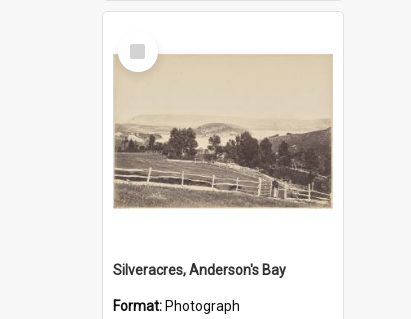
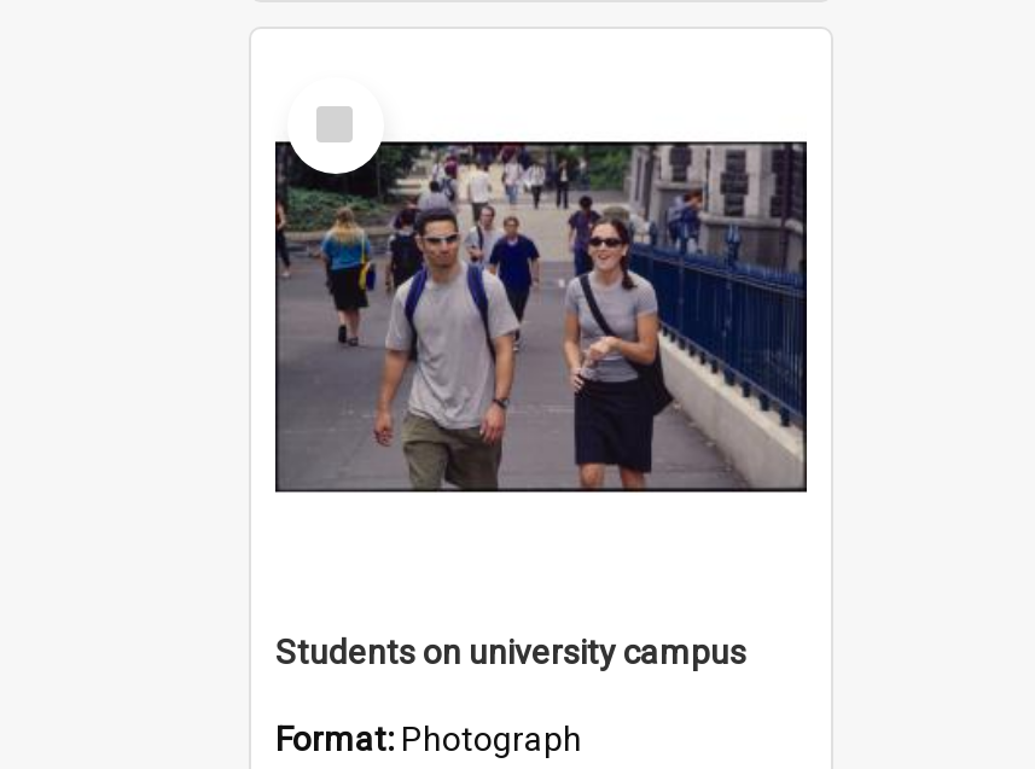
[113,53,333,210] [image] -> [273,130,809,502] [image]
[113,262,286,278] Silveracres, Anderson's Bay -> [275,632,746,671] Students on university campus

